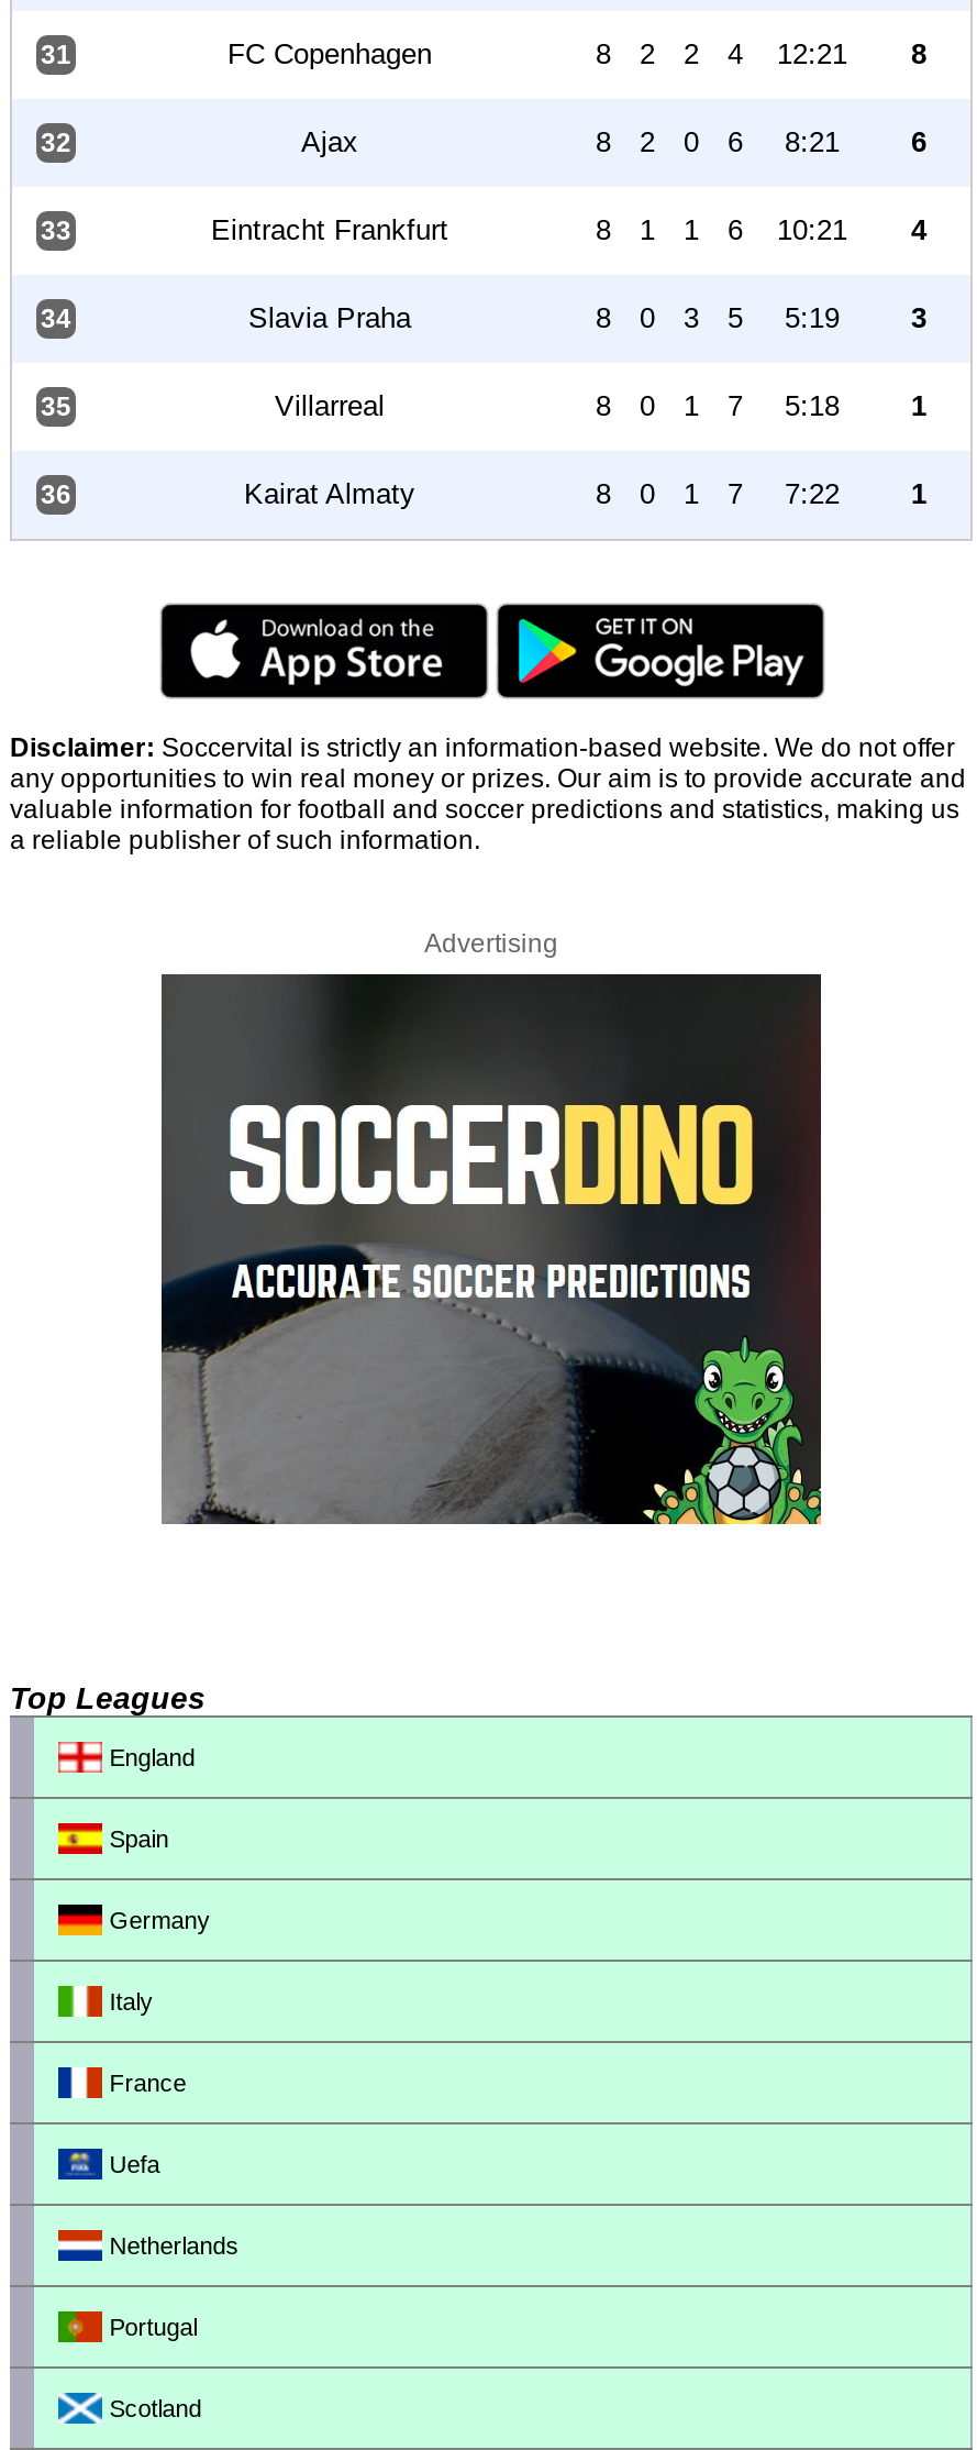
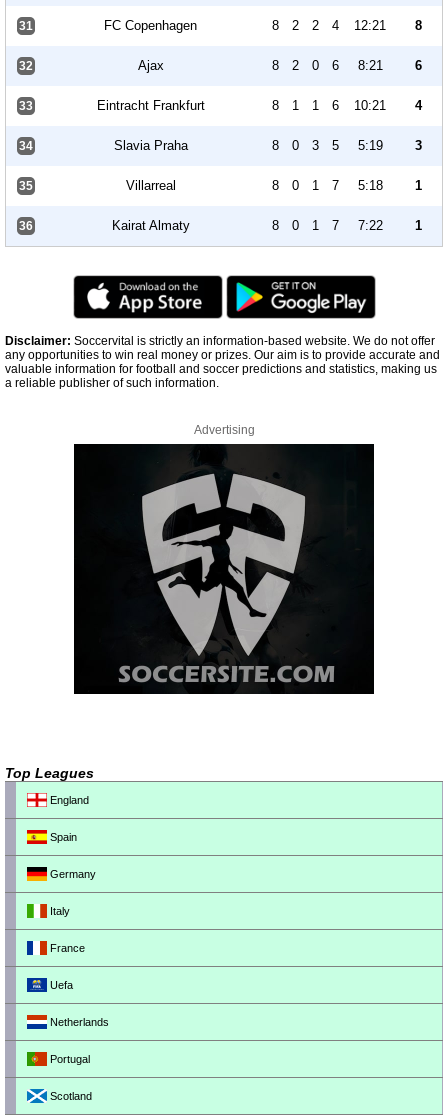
[162,974,823,1526] [image] -> [74,445,375,695] [image]

